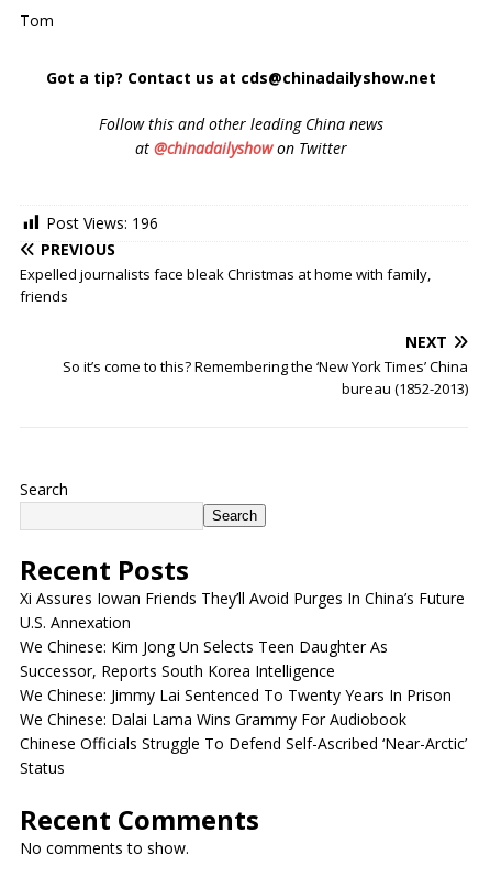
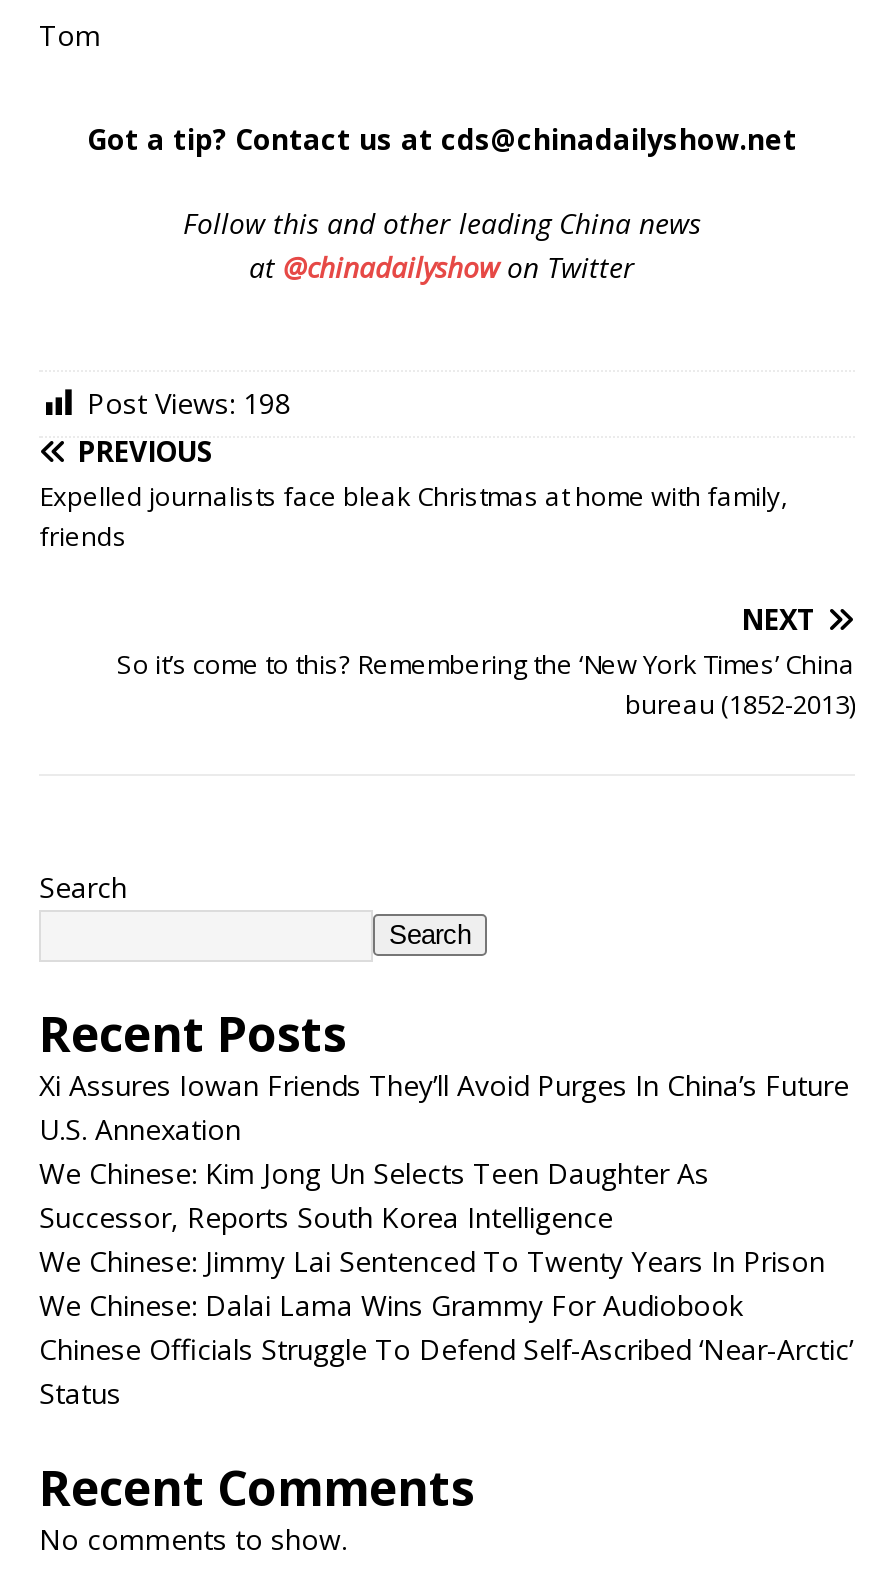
[46,212,158,233] Post Views: 196 -> [87,384,291,422] Post Views: 198

